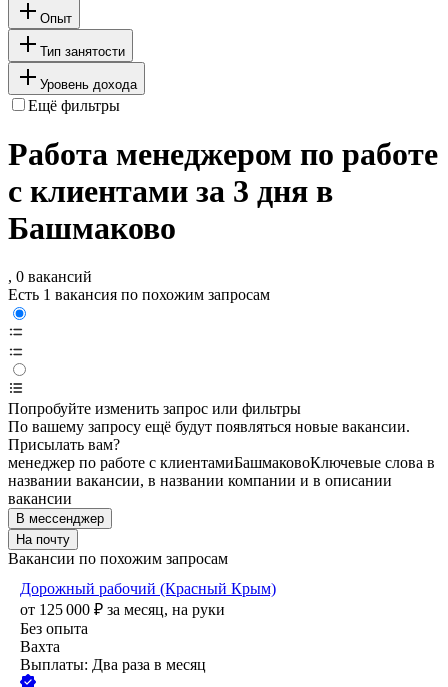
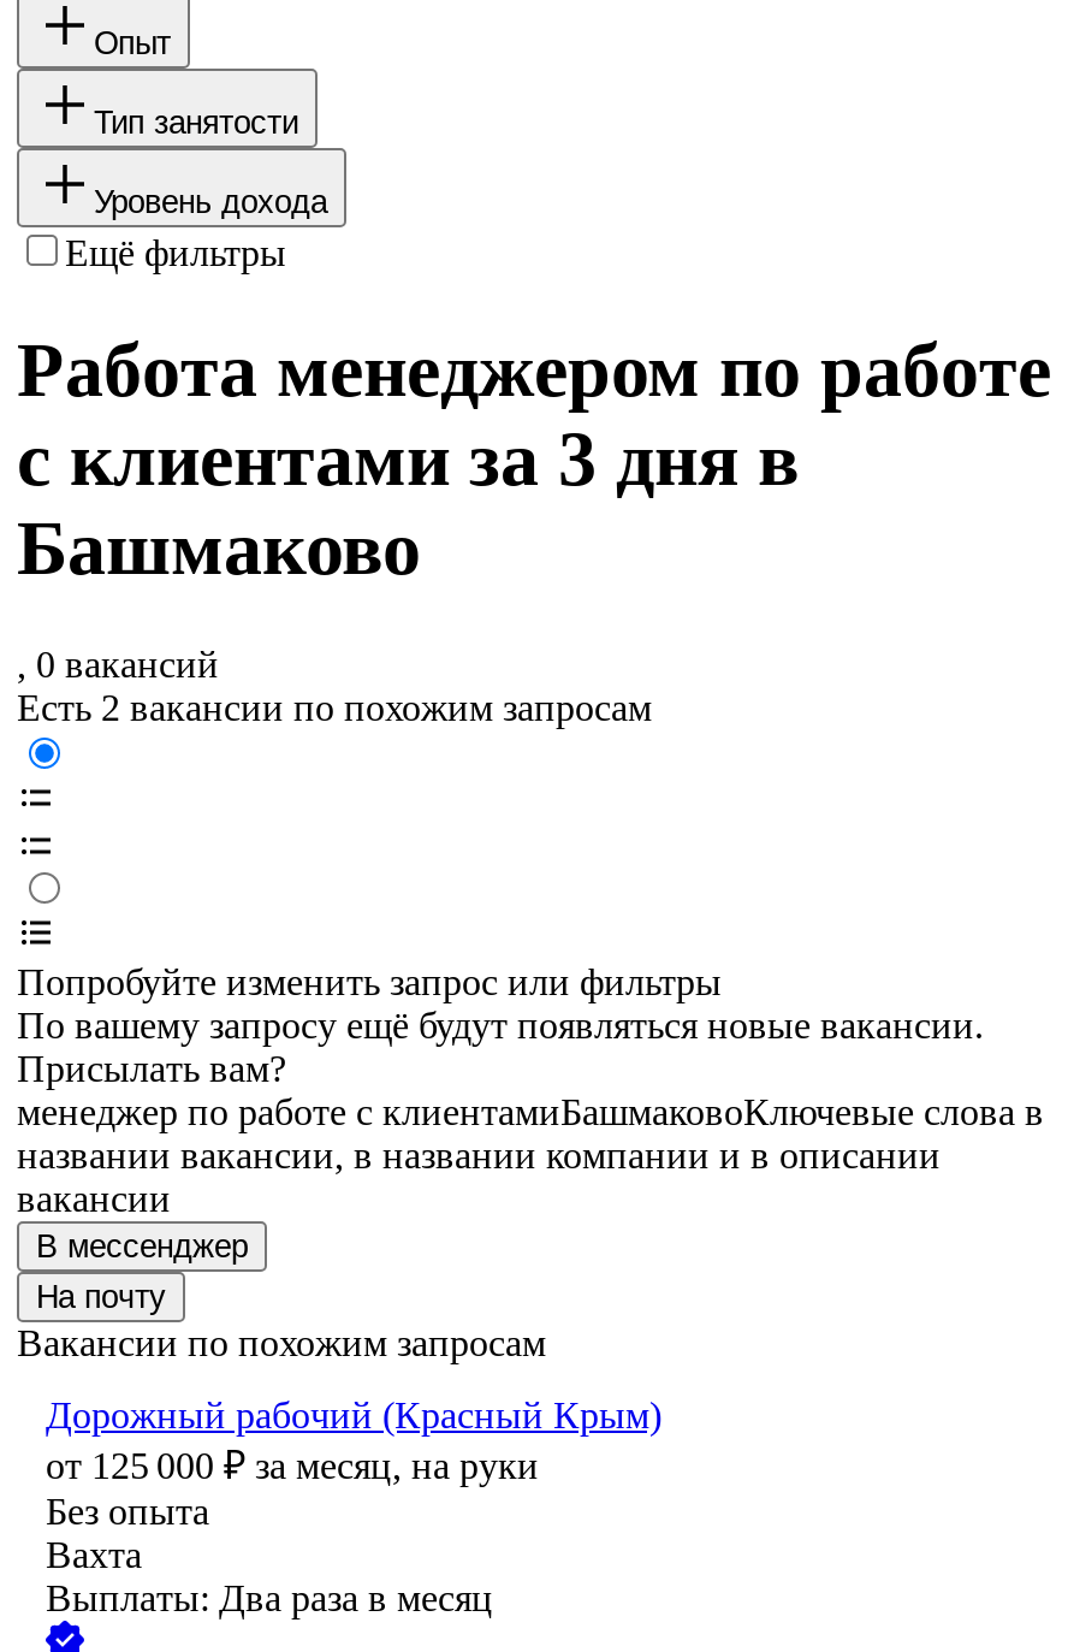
[8,286,270,303] Есть 1 вакансия по похожим запросам -> [17,688,652,729] Есть 2 вакансии по похожим запросам

